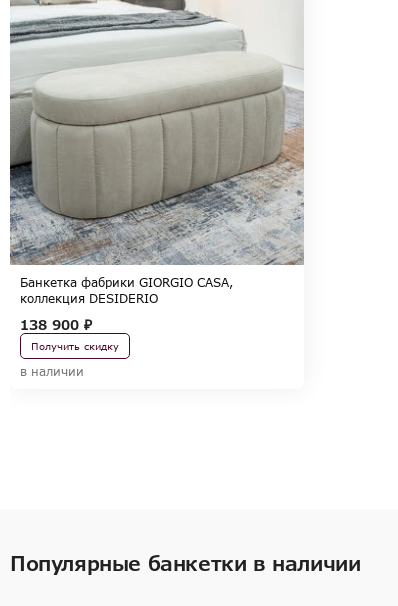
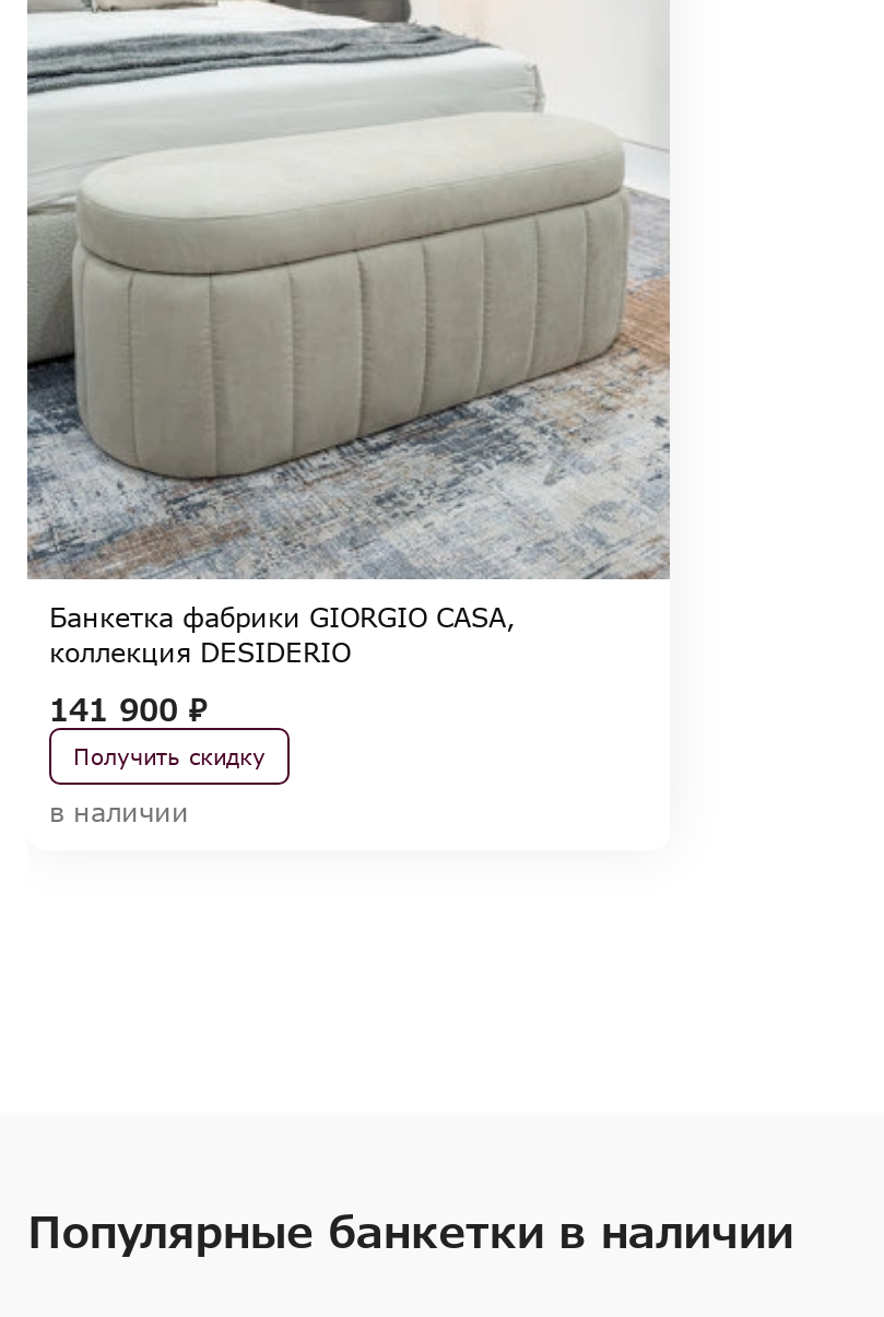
[20,316,92,333] 138 900 ₽ -> [49,691,207,728] 141 900 ₽

